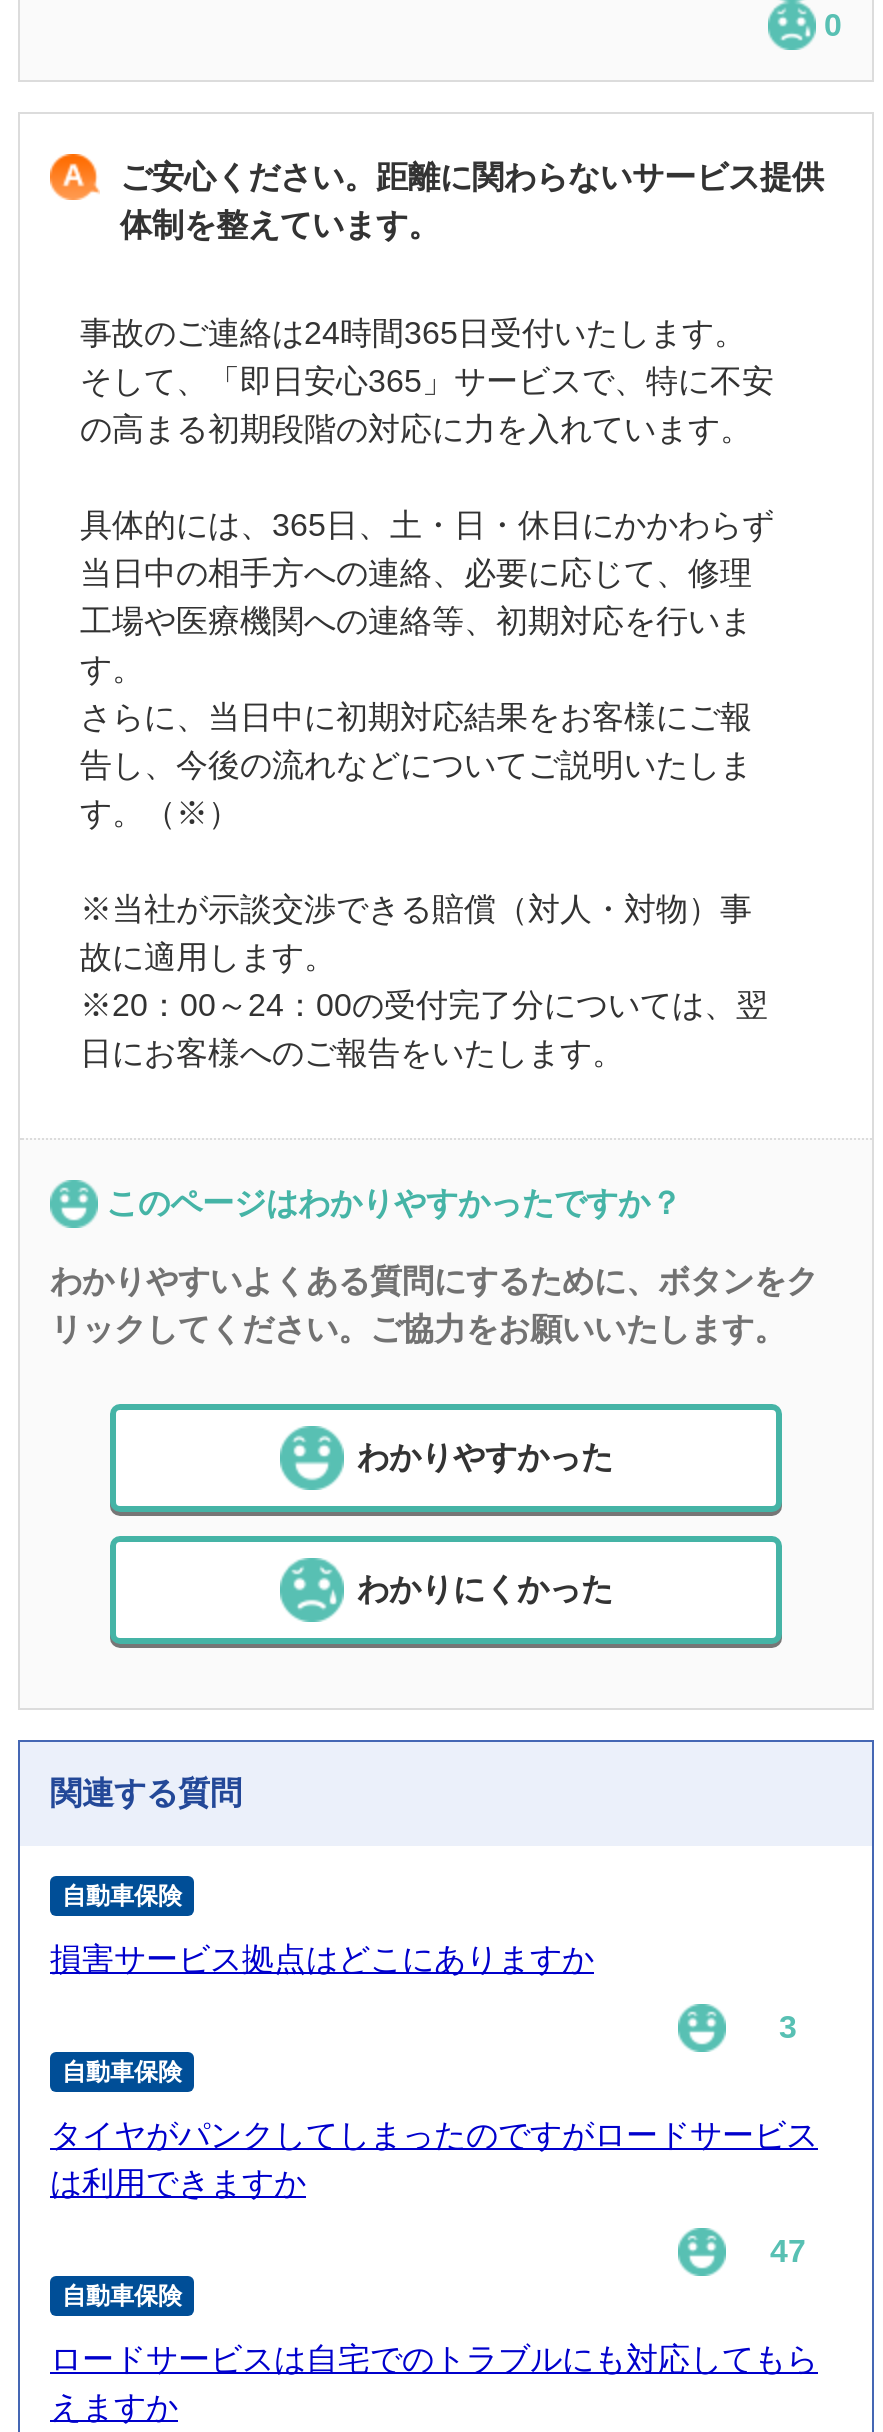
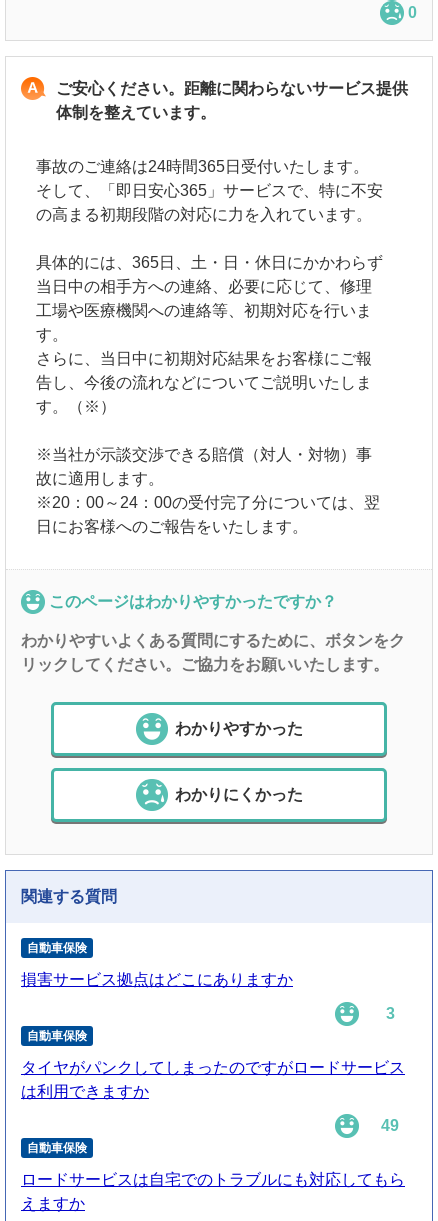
[770,2234,806,2268] 47 -> [381,1117,399,1134] 49

